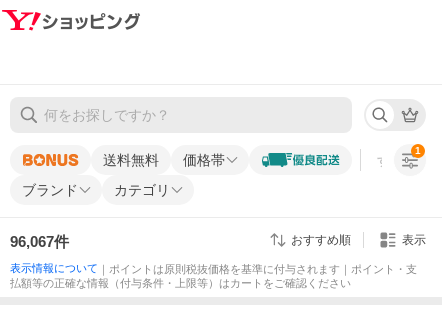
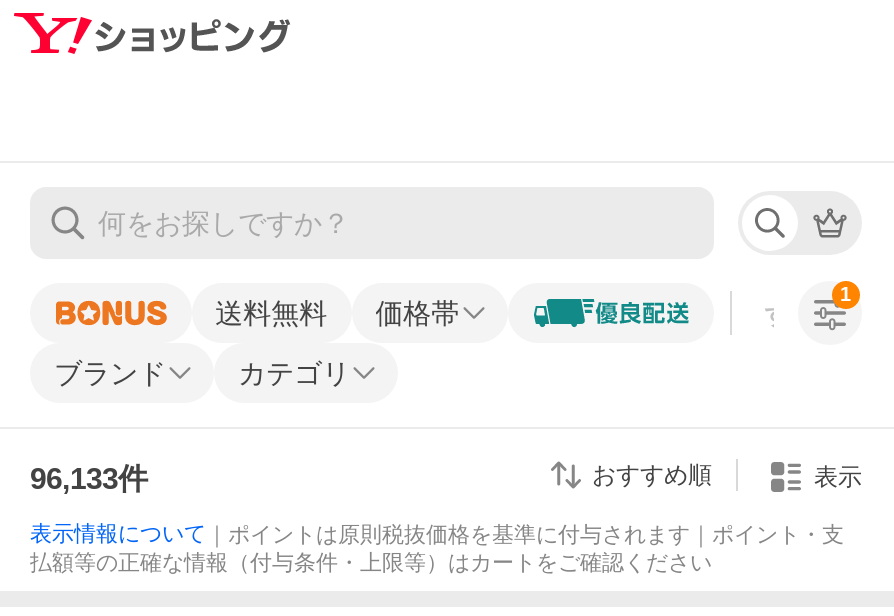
[10,232,69,249] 96,067件 -> [30,460,148,494] 96,133件

